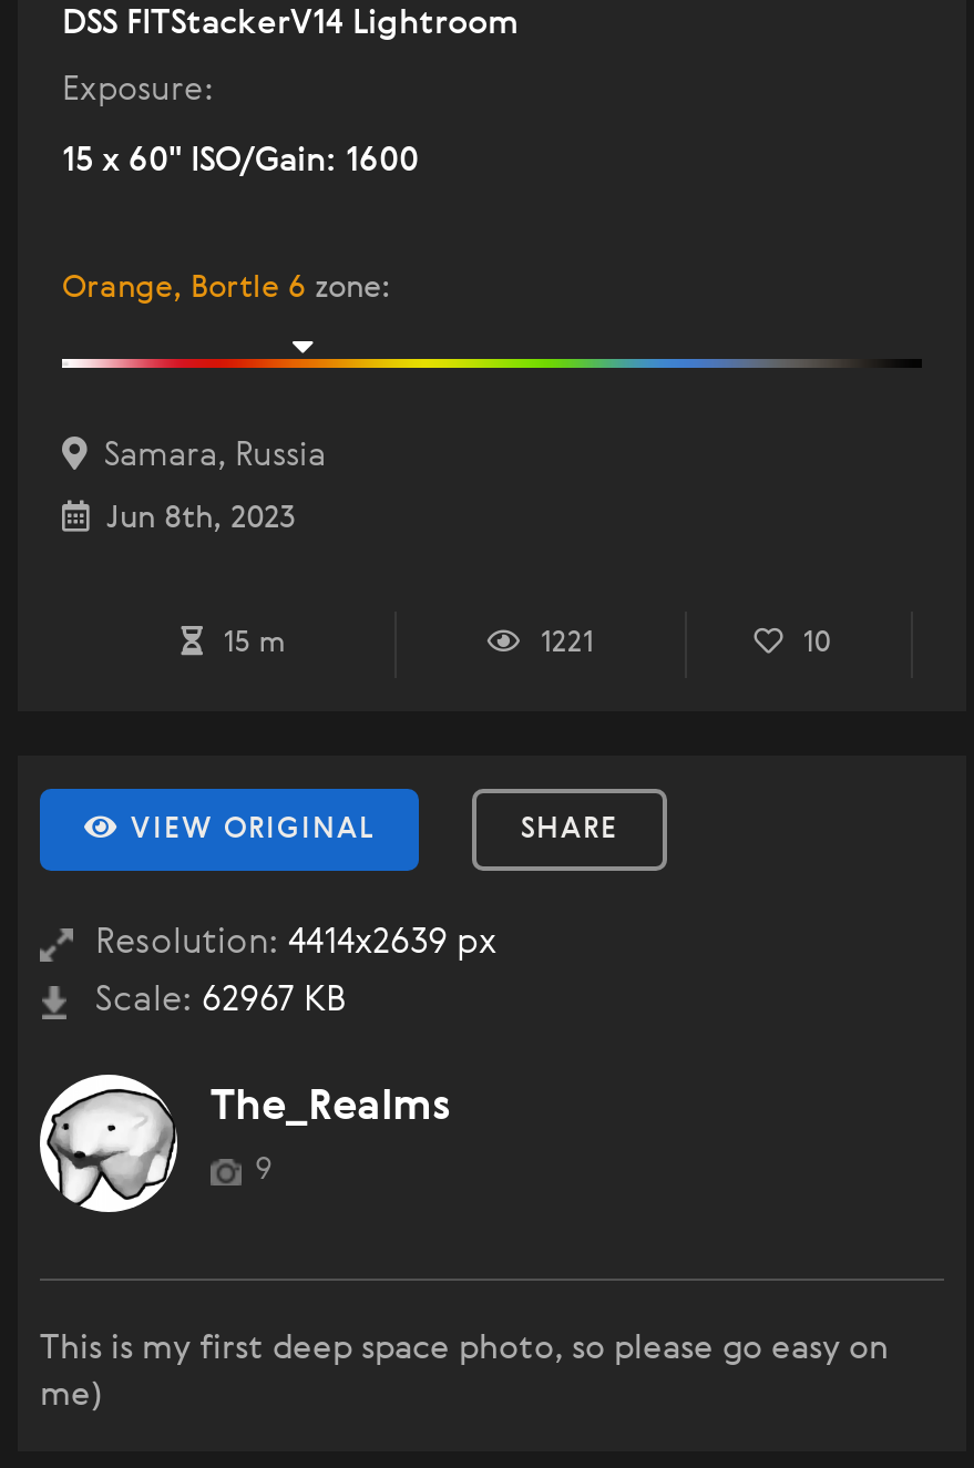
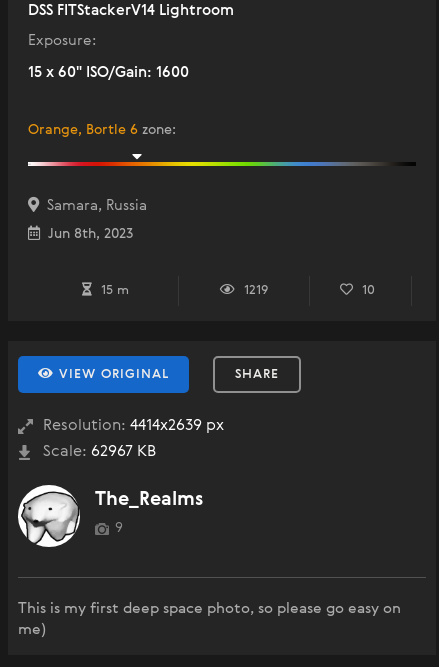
[532,628,594,657] 1221 -> [240,283,268,296] 1219

